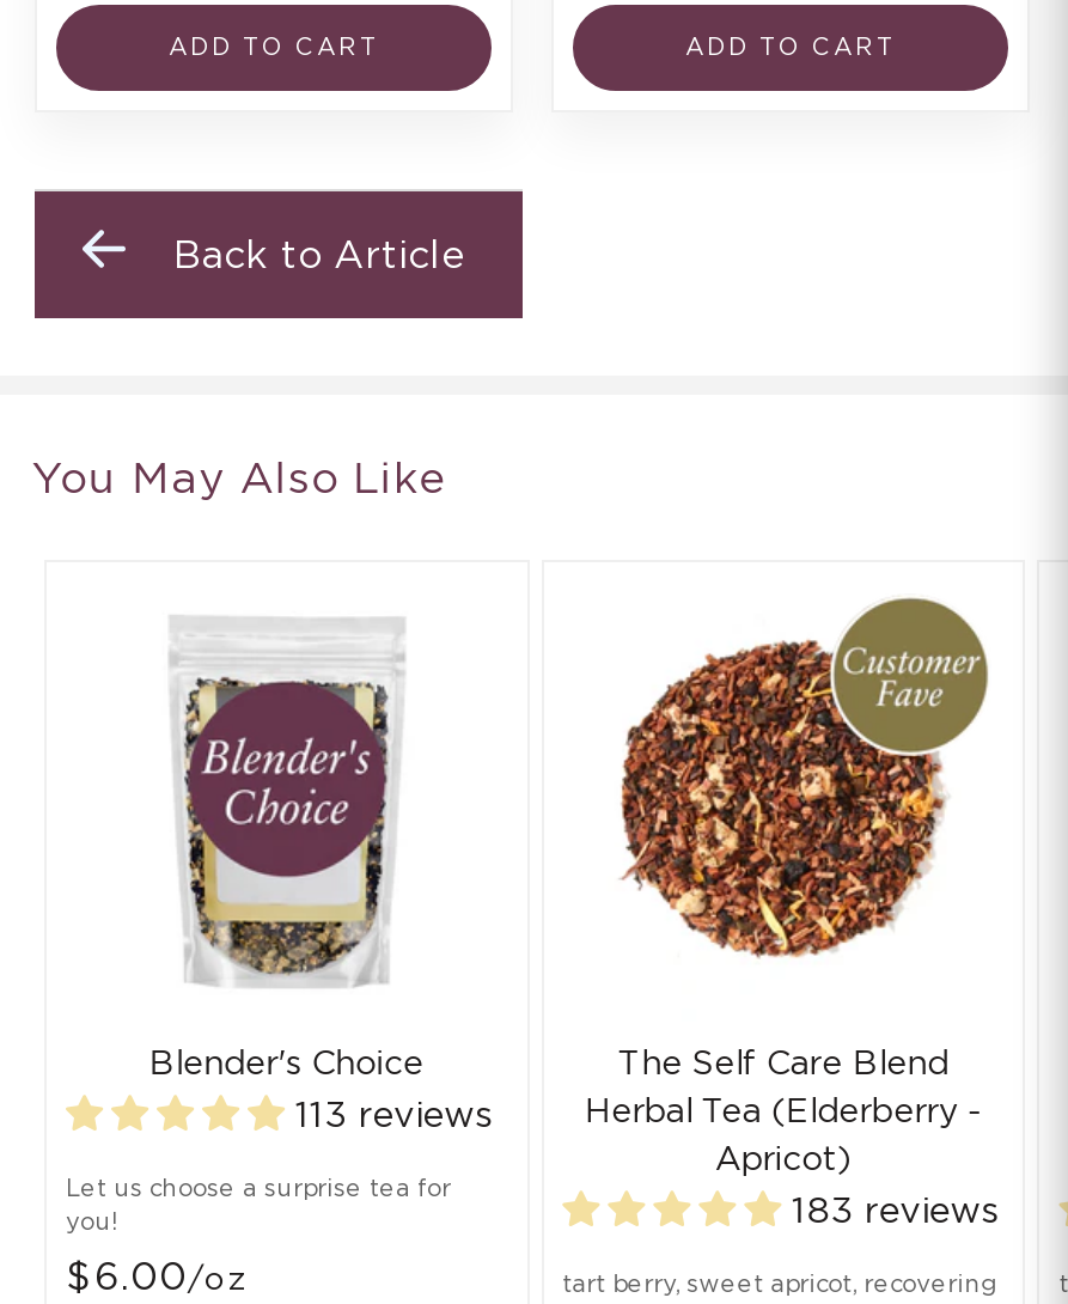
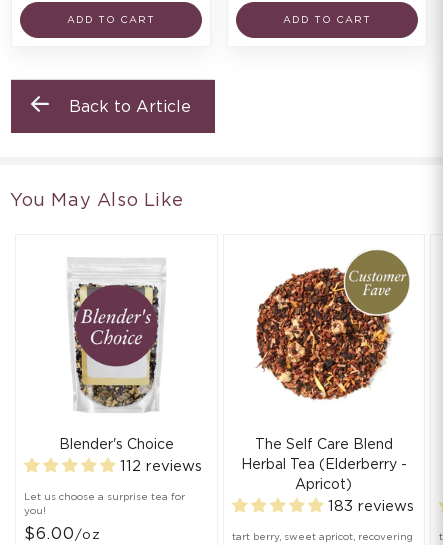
[295,1099,492,1135] 113 reviews -> [120,459,202,474] 112 reviews

